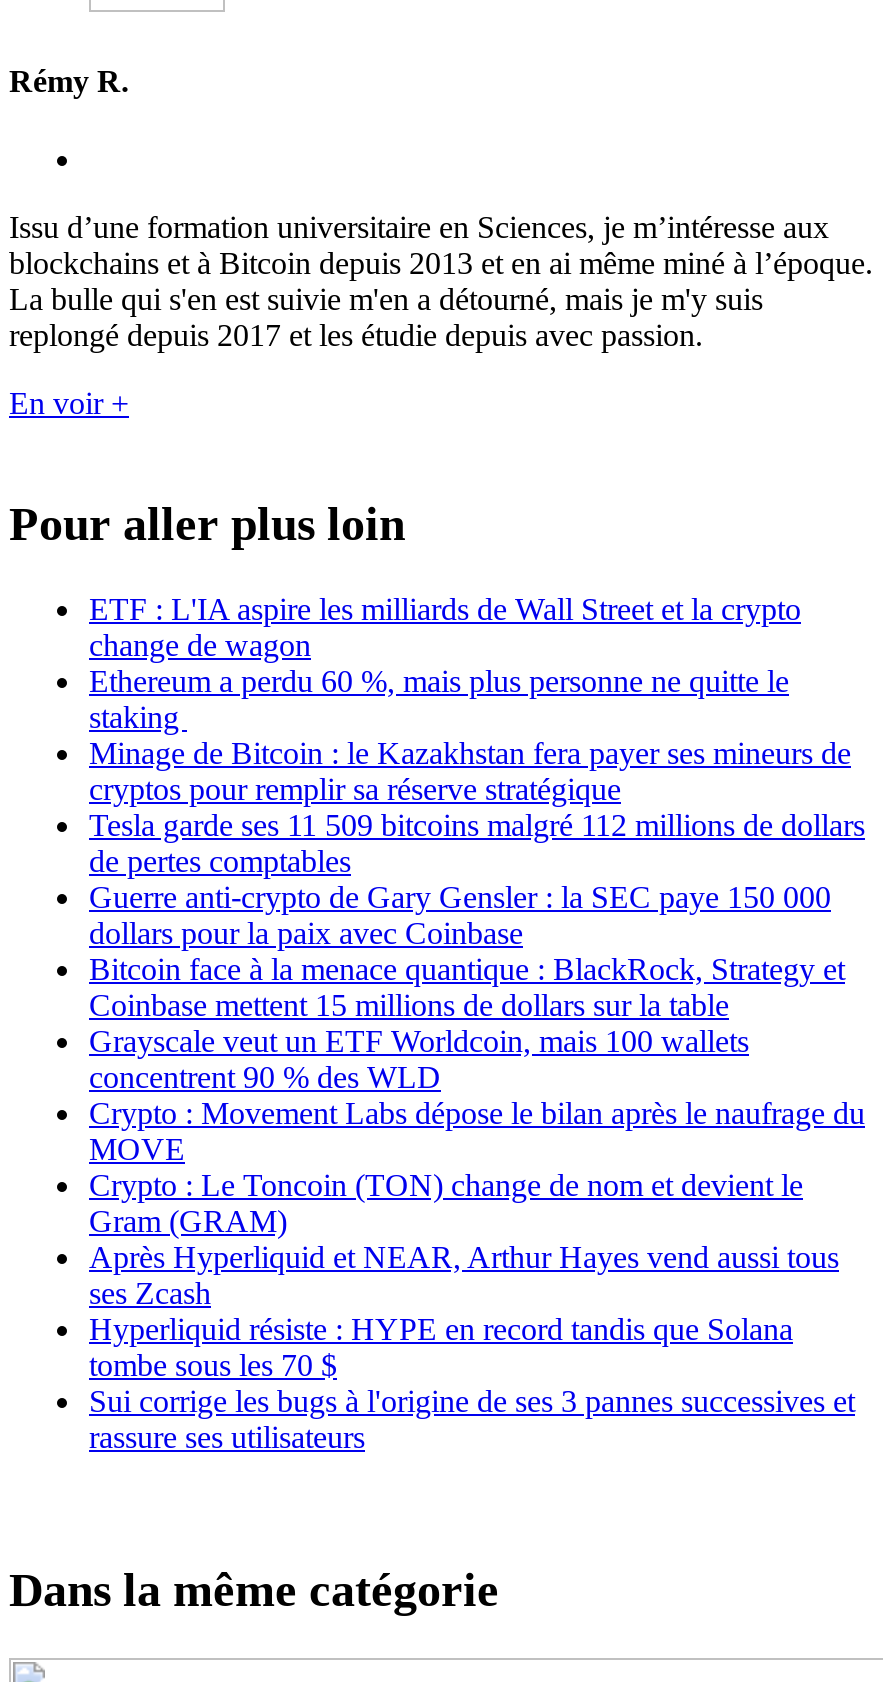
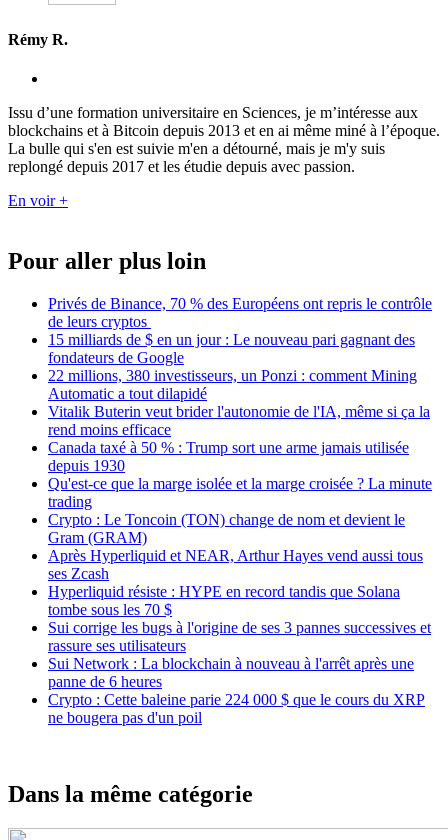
[89,592,865,1166] ETF : L'IA aspire les milliards de Wall Street et la crypto | change de wagon | Ethereum a perdu 60 %, mais plus personne ne quitte le | staking | Minage de Bitcoin : le Kazakhstan fera payer ses mineurs de | cryptos pour remplir sa réserve stratégique | Tesla garde ses 11 509 bitcoins malgré 112 millions de dollars | de pertes comptables | Guerre anti-crypto de Gary Gensler : la SEC paye 150 000 | dollars pour la paix avec Coinbase | Bitcoin face à la menace quantique : BlackRock, Strategy et | Coinbase mettent 15 millions de dollars sur la table | Grayscale veut un ETF Worldcoin, mais 100 wallets | concentrent 90 % des WLD | Crypto : Movement Labs dépose le bilan après le naufrage du | MOVE -> [48,295,432,510] Privés de Binance, 70 % des Européens ont repris le contrôle | de leurs cryptos | 15 milliards de $ en un jour : Le nouveau pari gagnant des | fondateurs de Google | 22 millions, 380 investisseurs, un Ponzi : comment Mining | Automatic a tout dilapidé | Vitalik Buterin veut brider l'autonomie de l'IA, même si ça la | rend moins efficace | Canada taxé à 50 % : Trump sort une arme jamais utilisée | depuis 1930 | Qu'est-ce que la marge isolée et la marge croisée ? La minute | trading
moved [89,1168,855,1454] -> [48,511,431,654]: Crypto : Le Toncoin (TON) change de nom et devient le | Gram (GRAM) | Après Hyperliquid et NEAR, Arthur Hayes vend aussi tous | ses Zcash | Hyperliquid résiste : HYPE en record tandis que Solana | tombe sous les 70 $ | Sui corrige les bugs à l'origine de ses 3 pannes successives et | rassure ses utilisateurs
none -> [48,655,425,726] Sui Network : La blockchain à nouveau à l'arrêt après une | panne de 6 heures | Crypto : Cette baleine parie 224 000 $ que le cours du XRP | ne bougera pas d'un poil

